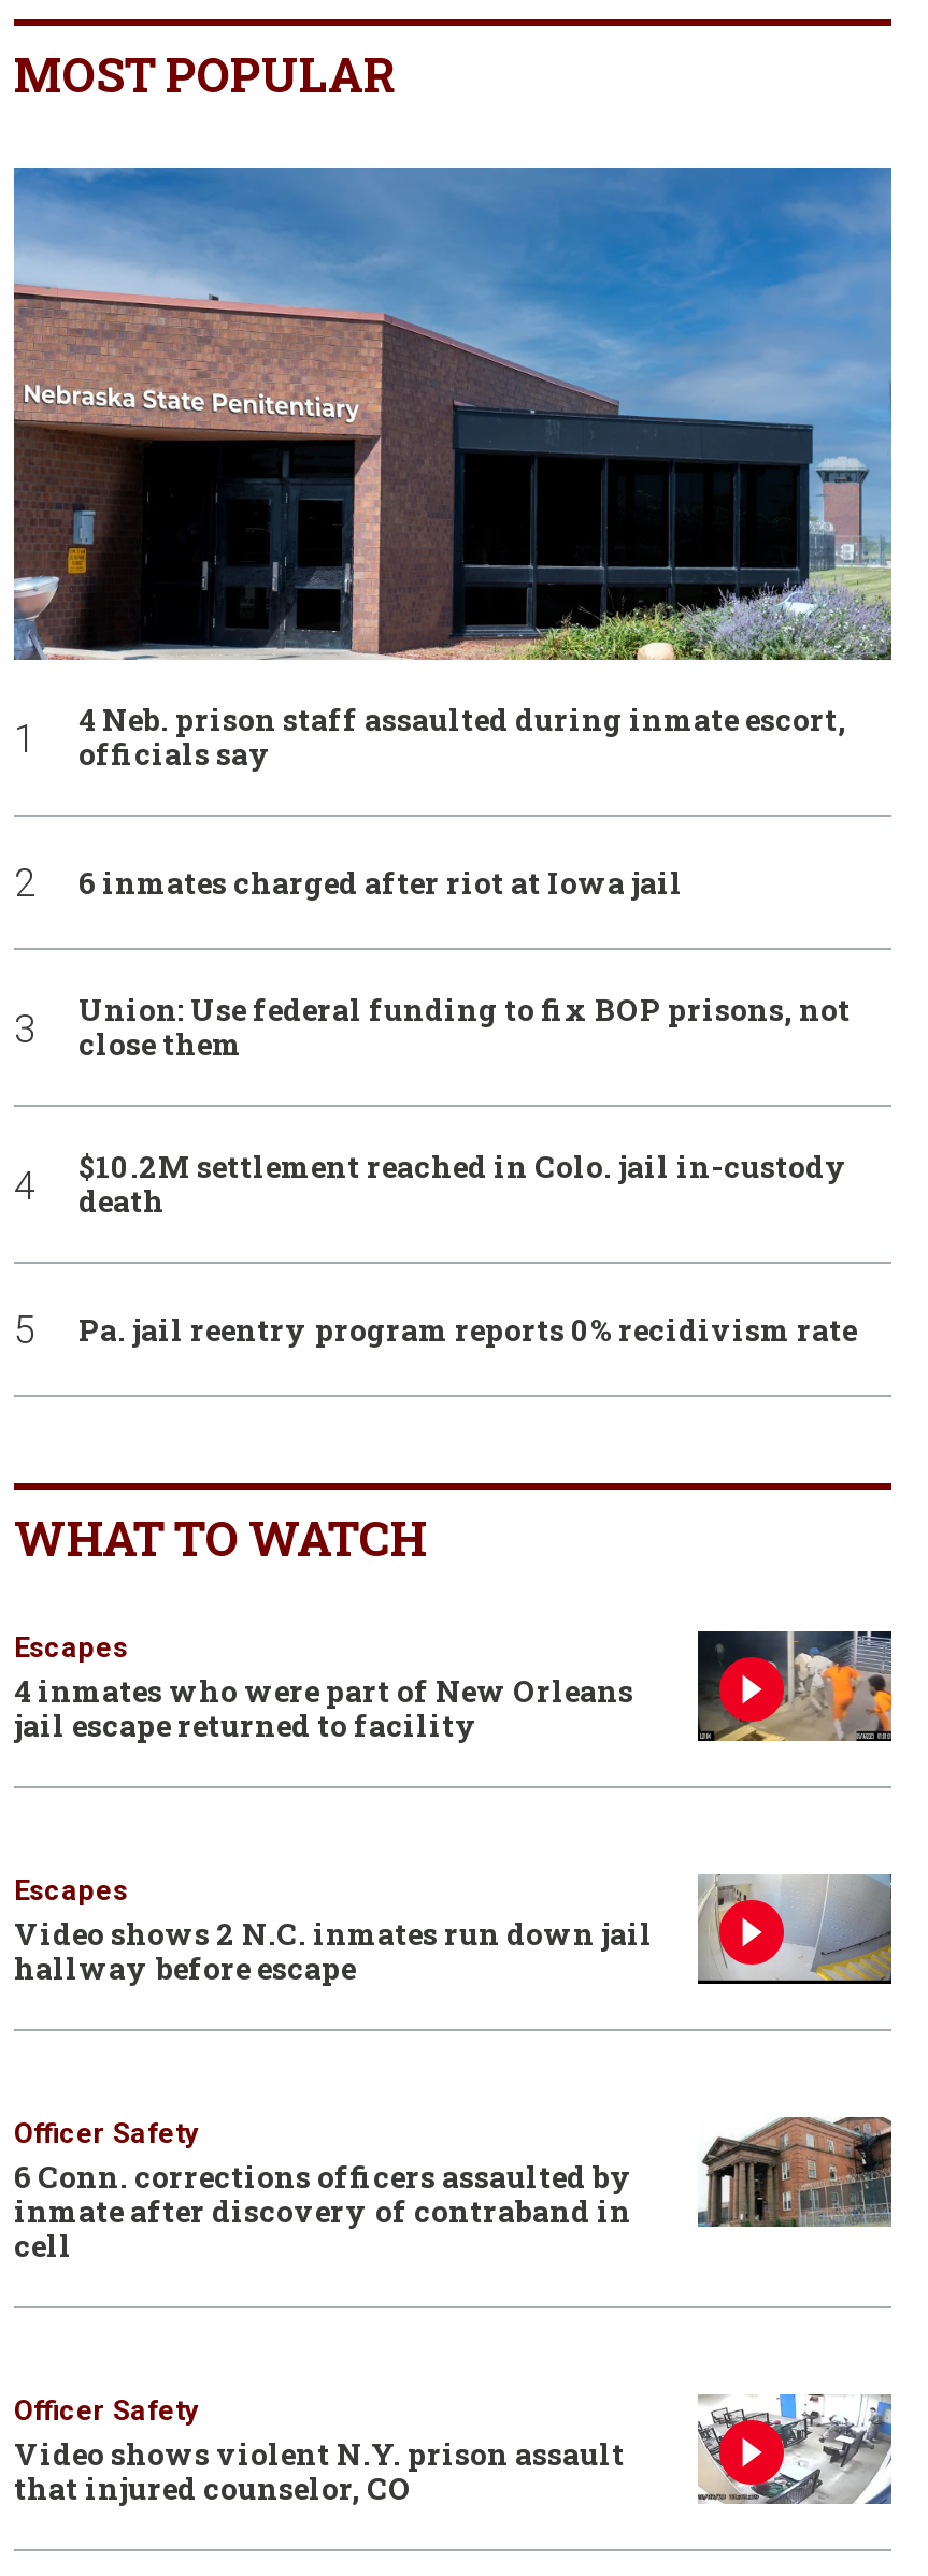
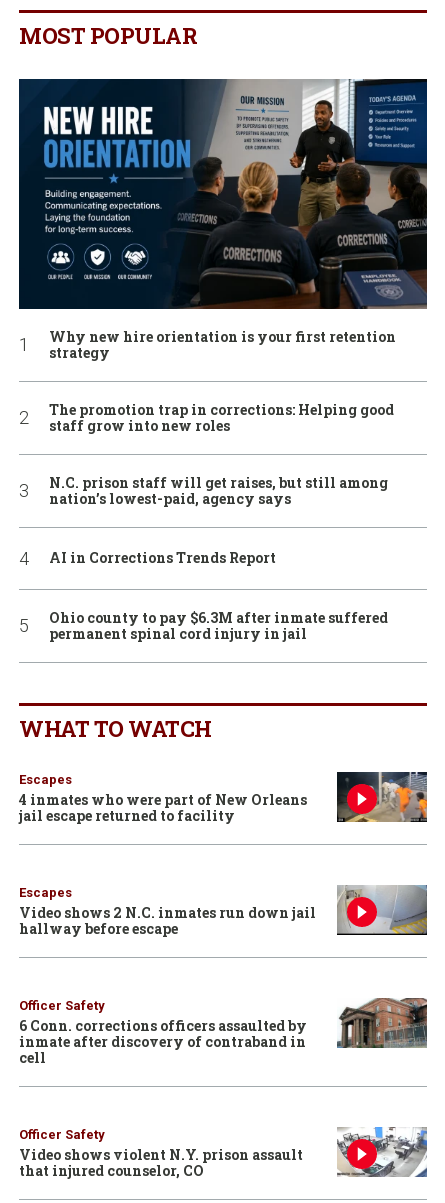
[12,166,894,775] [image] | 4 Neb. prison staff assaulted during inmate escort, | officials say -> [18,78,428,362] [image] | Why new hire orientation is your first retention | strategy
[78,862,683,903] 6 inmates charged after riot at Iowa jail -> [49,400,394,435] The promotion trap in corrections: Helping good | staff grow into new roles
[78,990,851,1065] Union: Use federal funding to fix BOP prisons, not | close them -> [49,473,388,508] N.C. prison staff will get raises, but still among | nation’s lowest-paid, agency says
[78,1147,848,1222] $10.2M settlement reached in Colo. jail in-custody | death -> [49,548,276,567] AI in Corrections Trends Report
[78,1309,857,1350] Pa. jail reentry program reports 0% recidivism rate -> [49,608,388,643] Ohio county to pay $6.3M after inmate suffered | permanent spinal cord injury in jail

